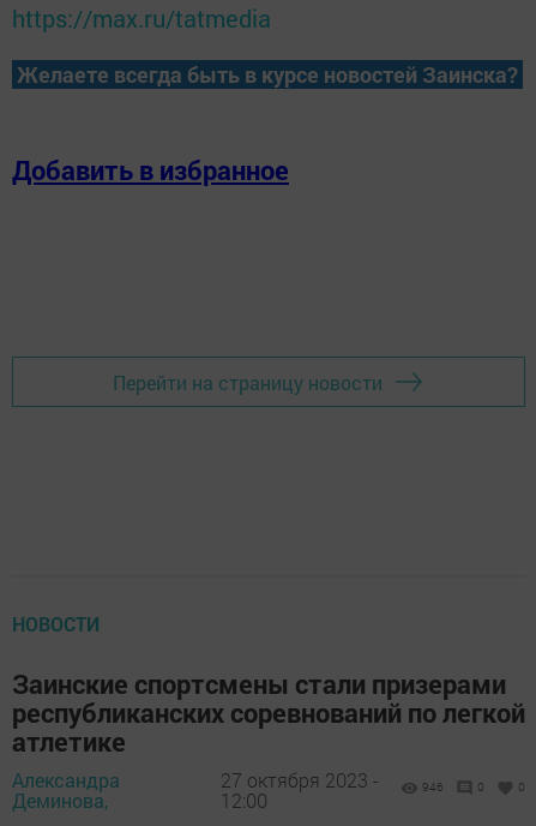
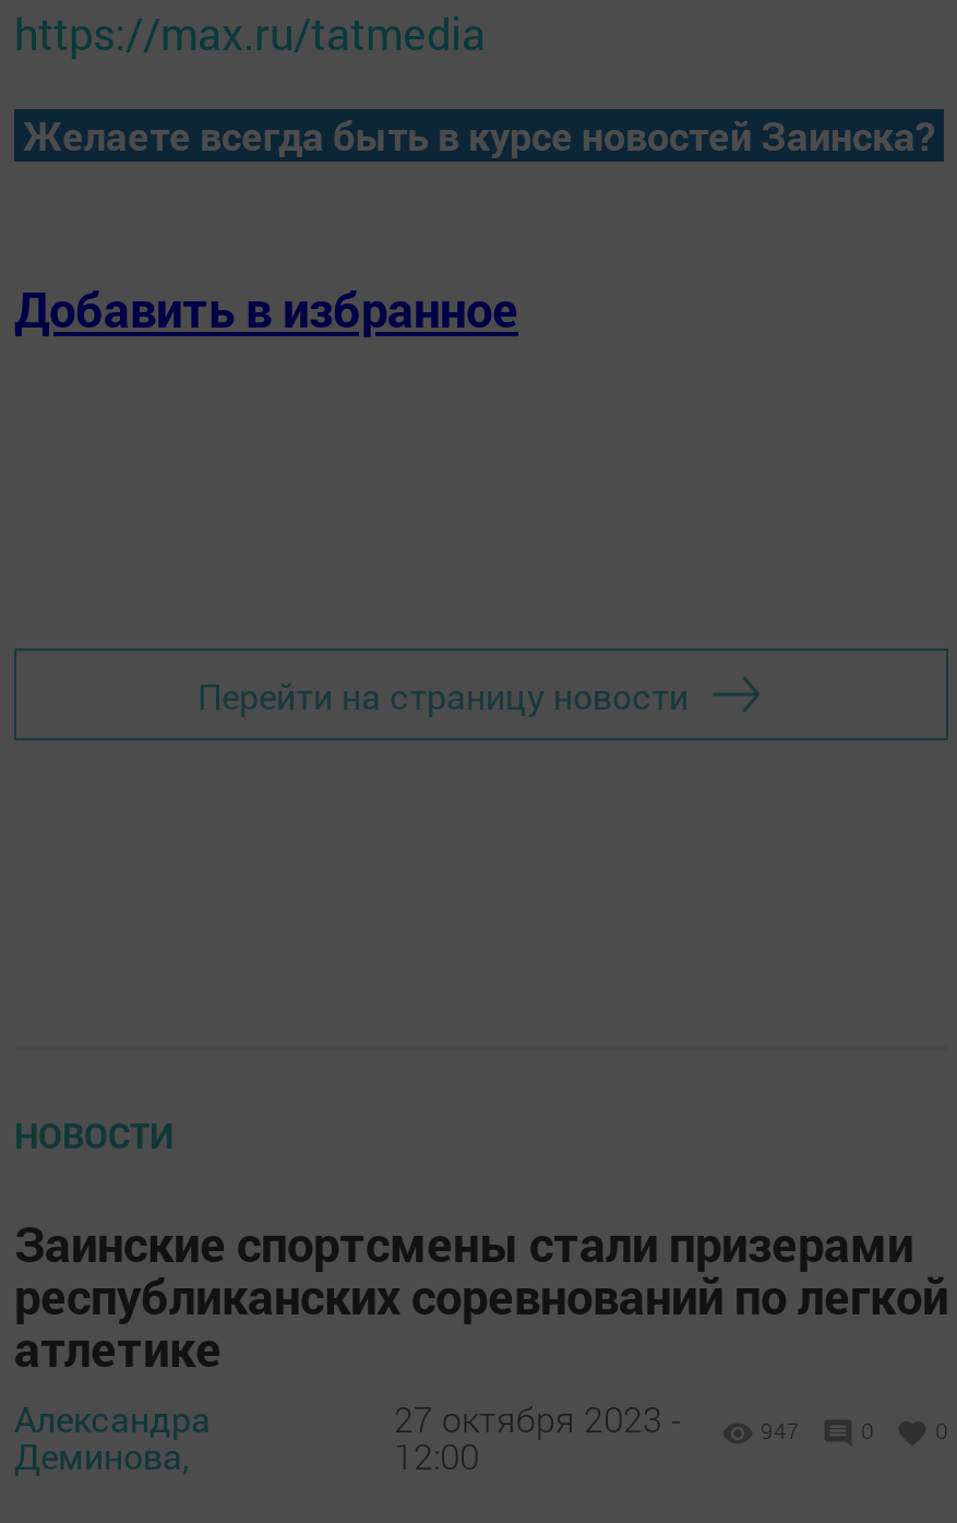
[422,779,444,795] 946 -> [761,1417,800,1446] 947

